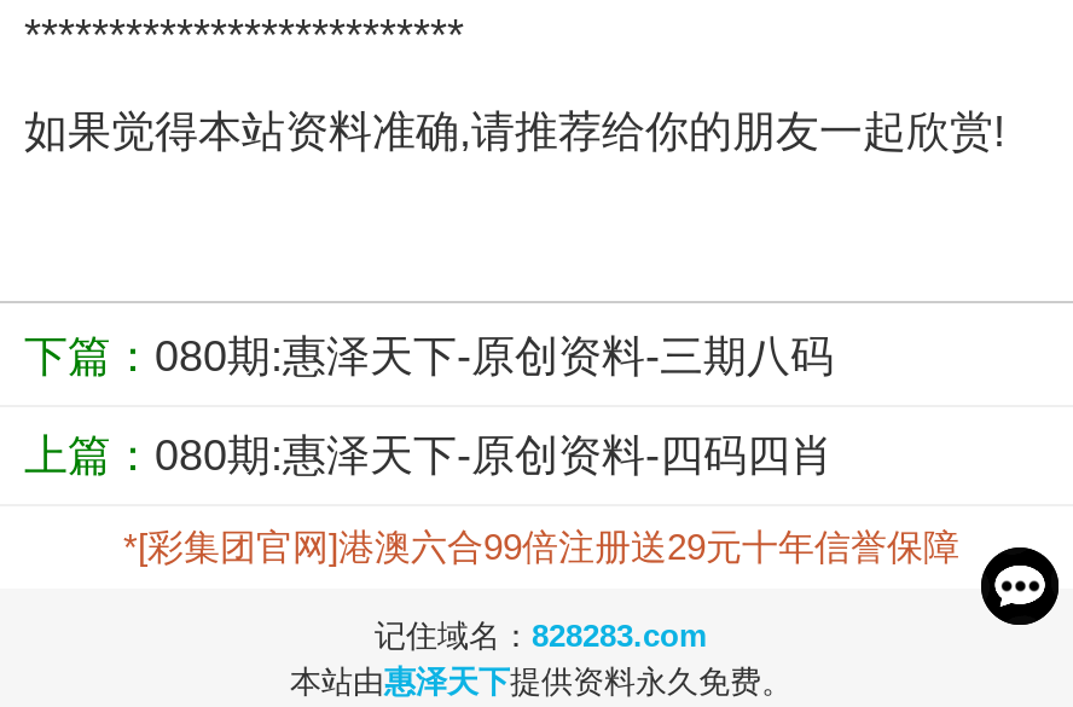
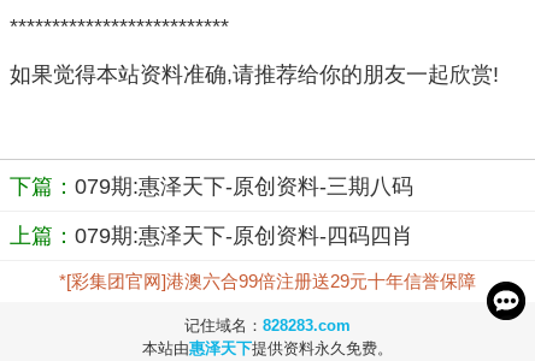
[24,332,834,381] 下篇：080期:惠泽天下-原创资料-三期八码 -> [10,174,413,199] 下篇：079期:惠泽天下-原创资料-三期八码
[24,431,834,480] 上篇：080期:惠泽天下-原创资料-四码四肖 -> [10,224,413,248] 上篇：079期:惠泽天下-原创资料-四码四肖

